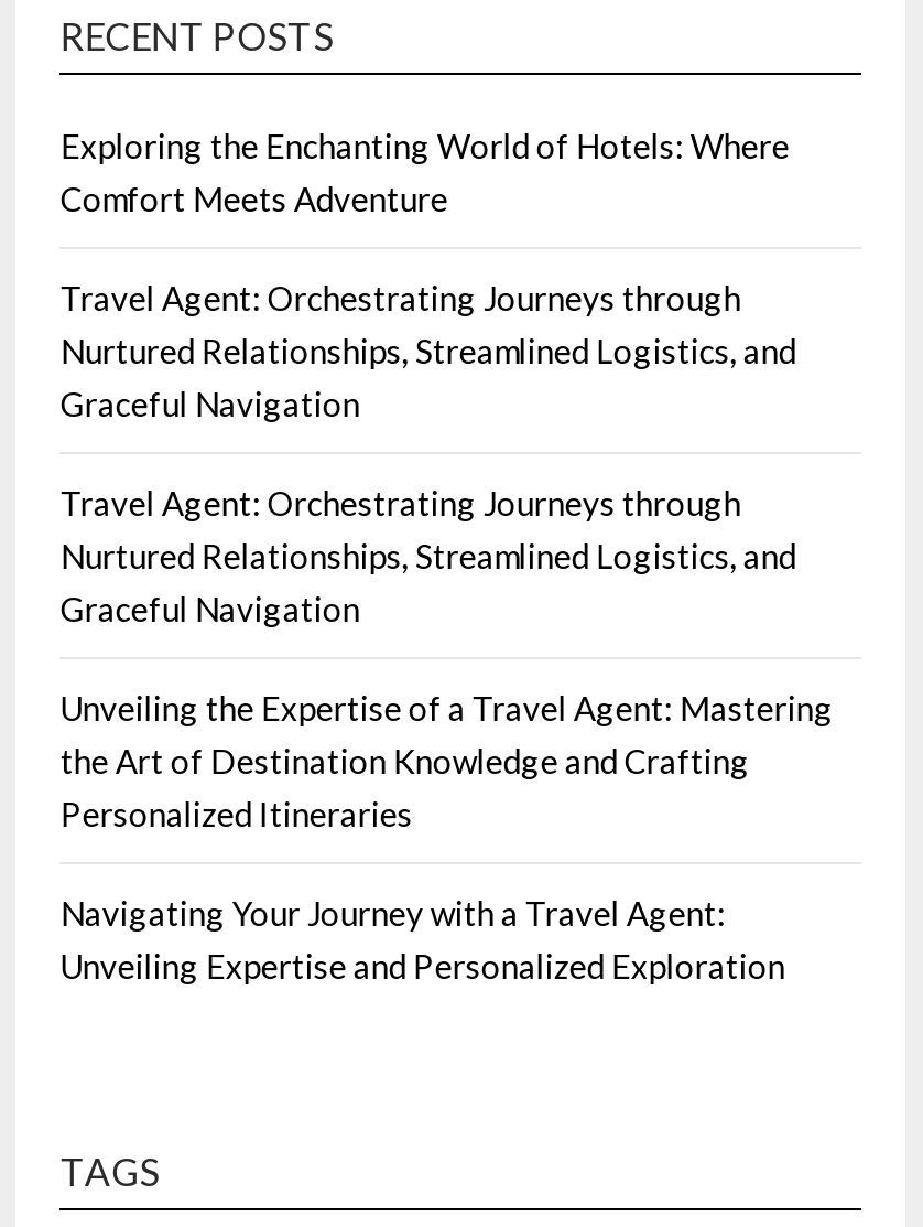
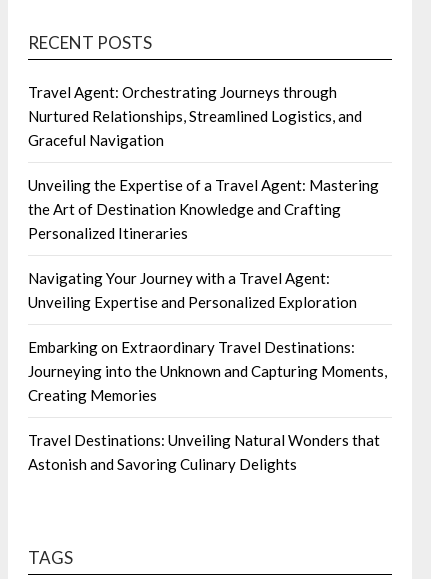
[60,126,796,424] Exploring the Enchanting World of Hotels: Where | Comfort Meets Adventure | Travel Agent: Orchestrating Journeys through | Nurtured Relationships, Streamlined Logistics, and | Graceful Navigation -> none
moved [60,484,834,986] -> [28,83,379,311]: Travel Agent: Orchestrating Journeys through | Nurtured Relationships, Streamlined Logistics, and | Graceful Navigation | Unveiling the Expertise of a Travel Agent: Mastering | the Art of Destination Knowledge and Crafting | Personalized Itineraries | Navigating Your Journey with a Travel Agent: | Unveiling Expertise and Personalized Exploration
none -> [28,338,387,473] Embarking on Extraordinary Travel Destinations: | Journeying into the Unknown and Capturing Moments, | Creating Memories | Travel Destinations: Unveiling Natural Wonders that | Astonish and Savoring Culinary Delights

